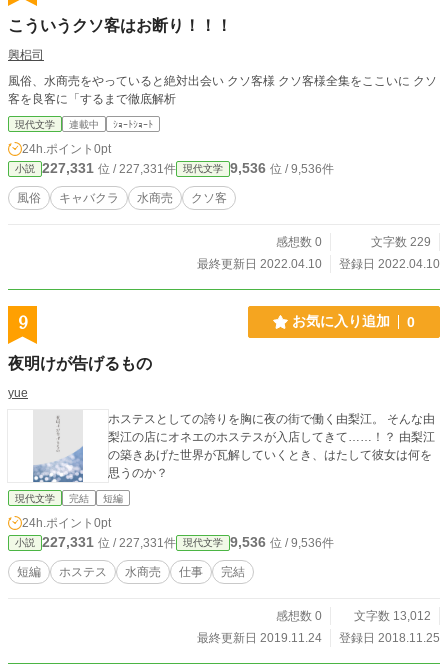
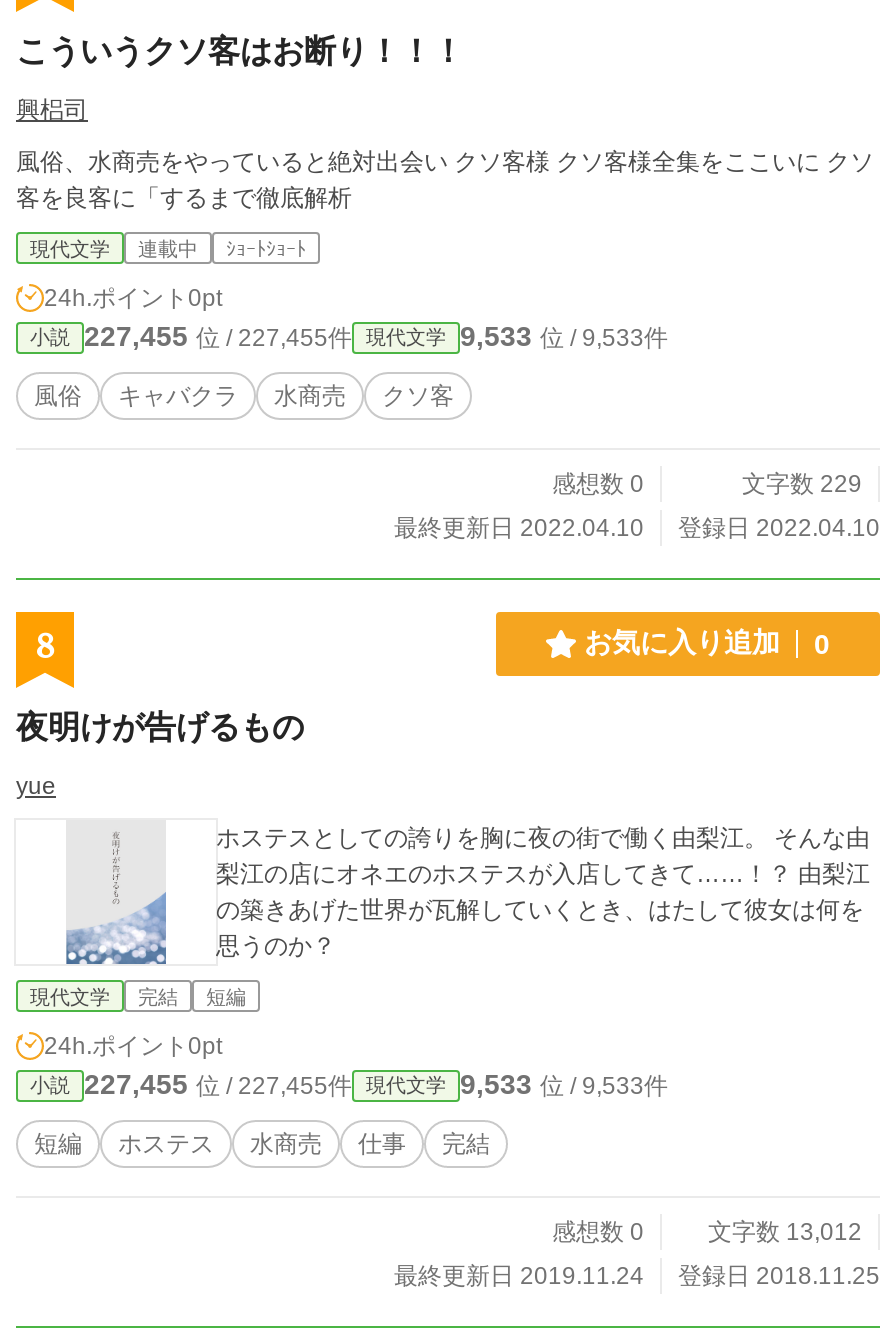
[42,160,176,176] 227,331位 / 227,331件 -> [84,320,352,352] 227,455位 / 227,455件
[230,160,334,176] 9,536位 / 9,536件 -> [460,320,668,352] 9,533位 / 9,533件
[17,313,27,333] 9 -> [35,626,55,666] 8
[42,534,176,550] 227,331位 / 227,331件 -> [84,1068,352,1100] 227,455位 / 227,455件
[230,534,334,550] 9,536位 / 9,536件 -> [460,1068,668,1100] 9,533位 / 9,533件

